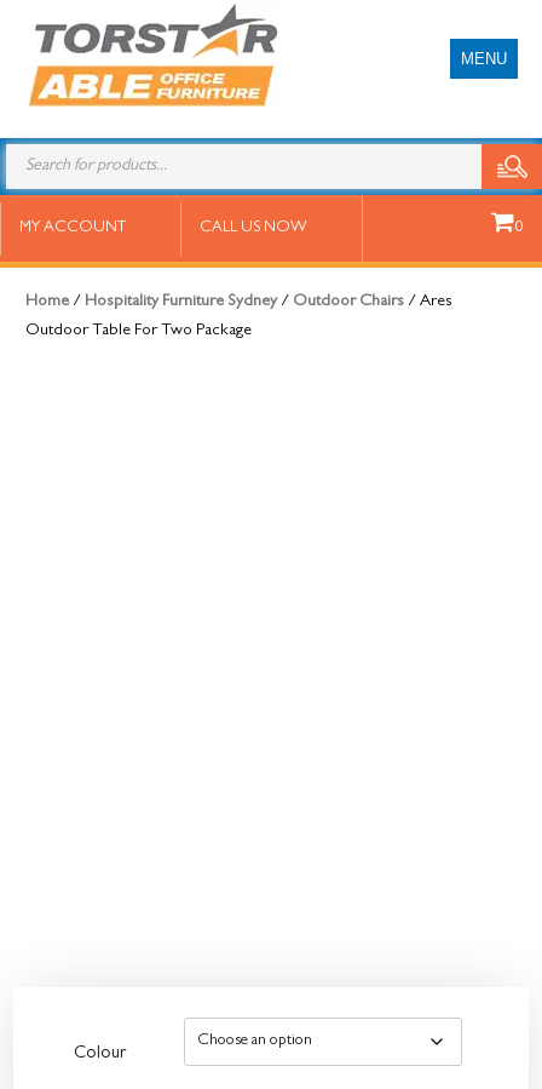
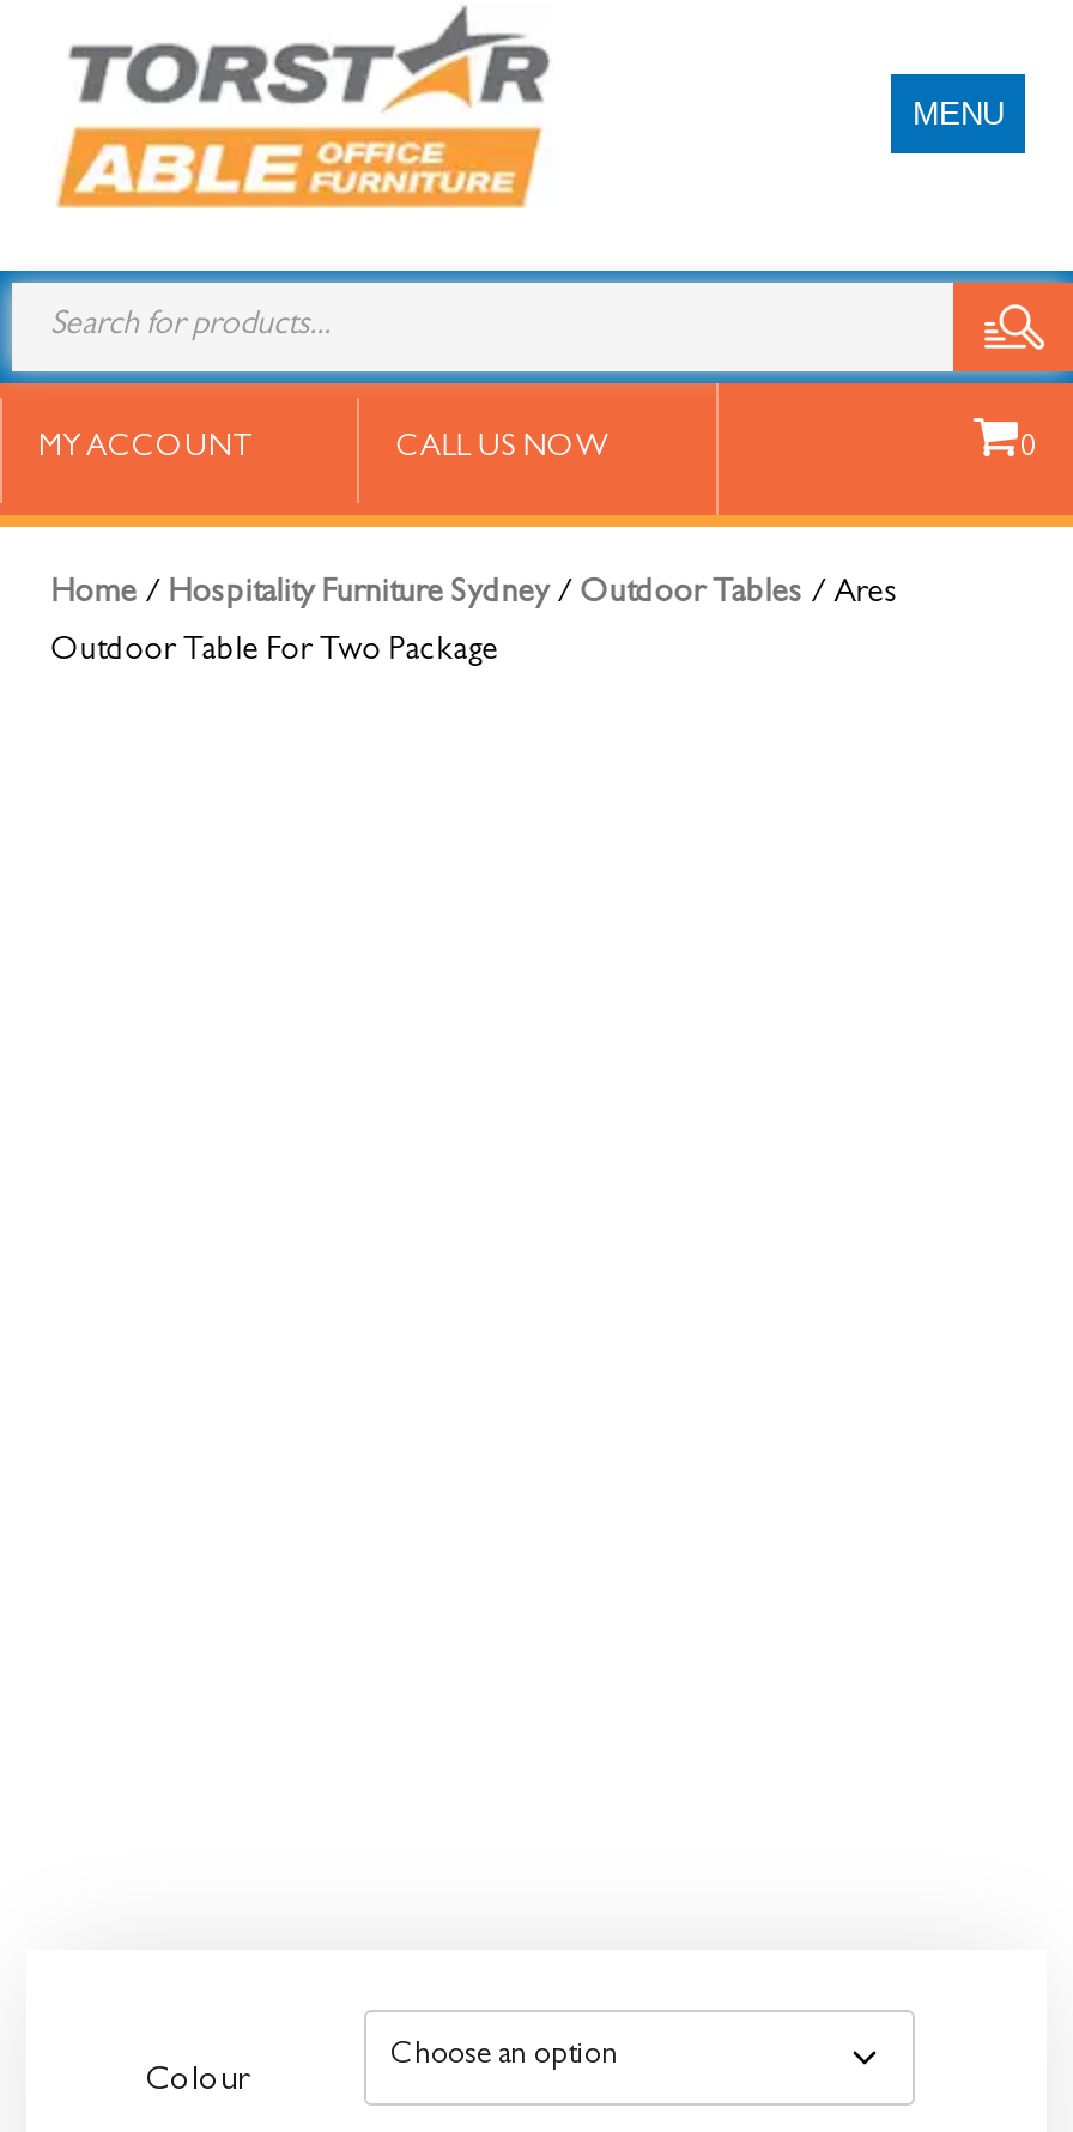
[26,294,453,310] Home / Hospitality Furniture Sydney / Outdoor Chairs / Ares -> [51,580,899,611] Home / Hospitality Furniture Sydney / Outdoor Tables / Ares

